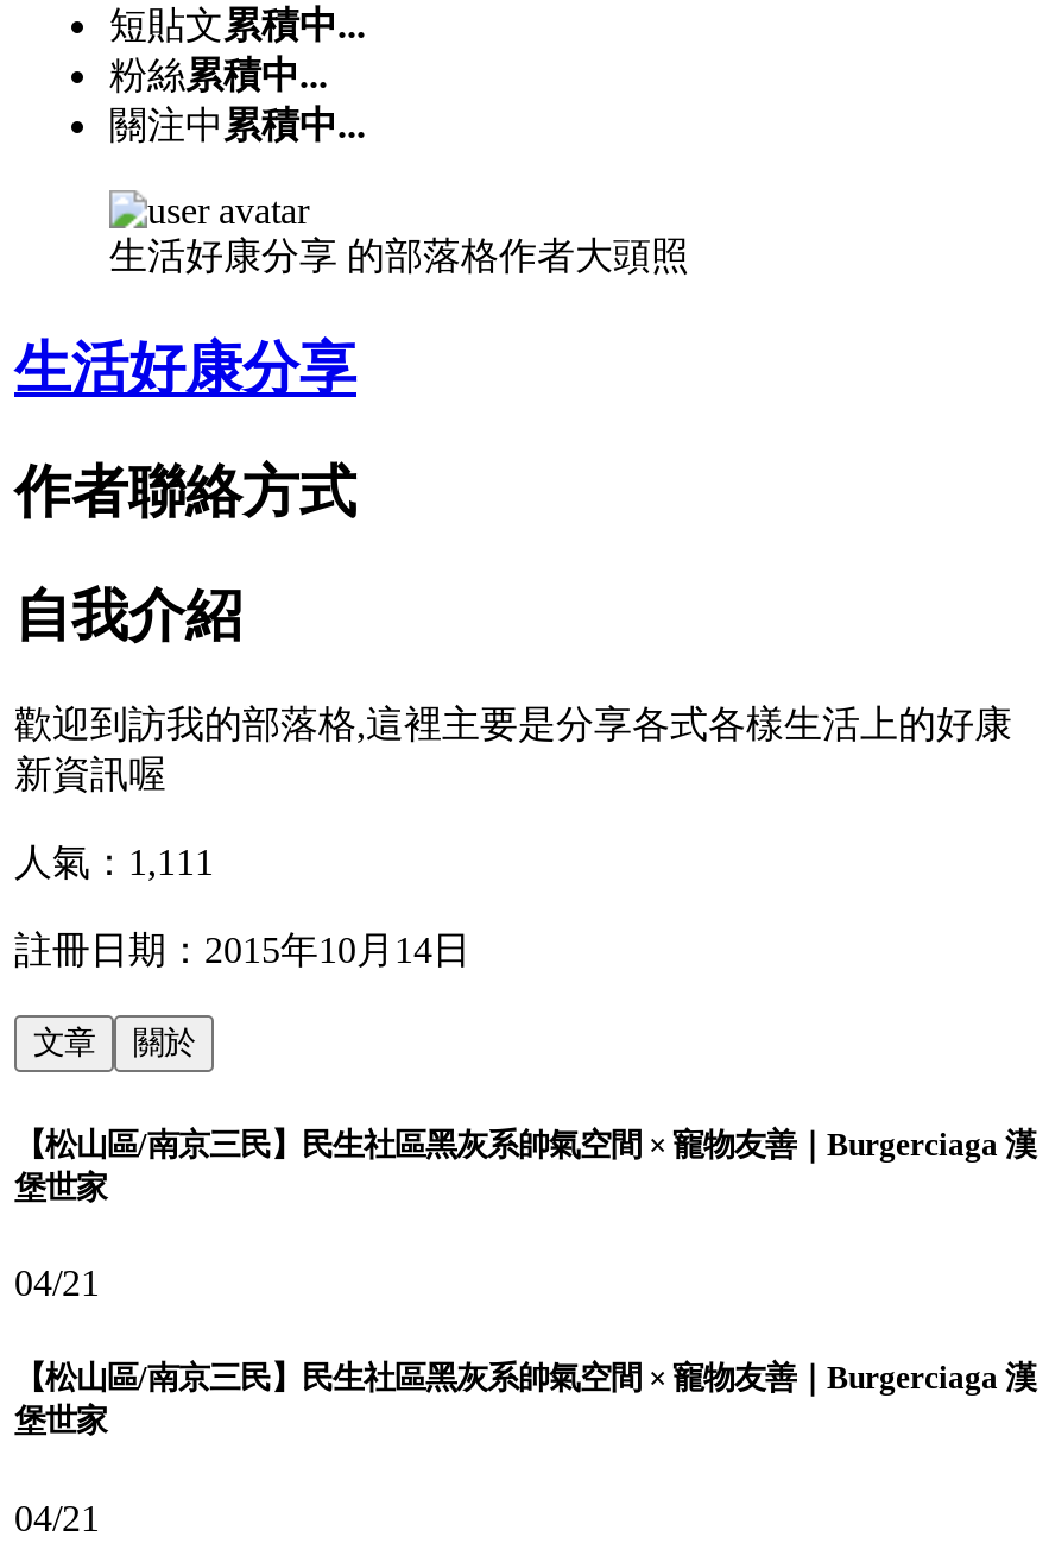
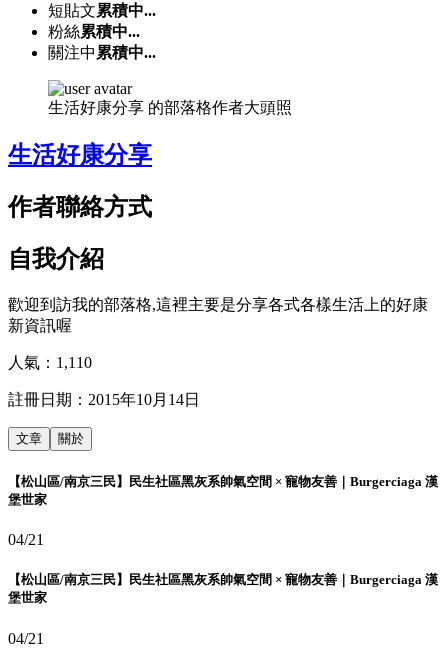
[14,842,214,882] 人氣：1,111 -> [8,354,92,371] 人氣：1,110

